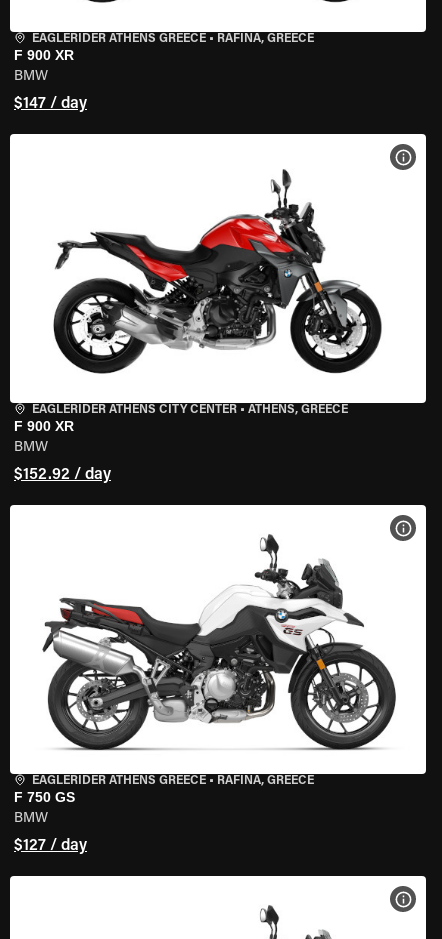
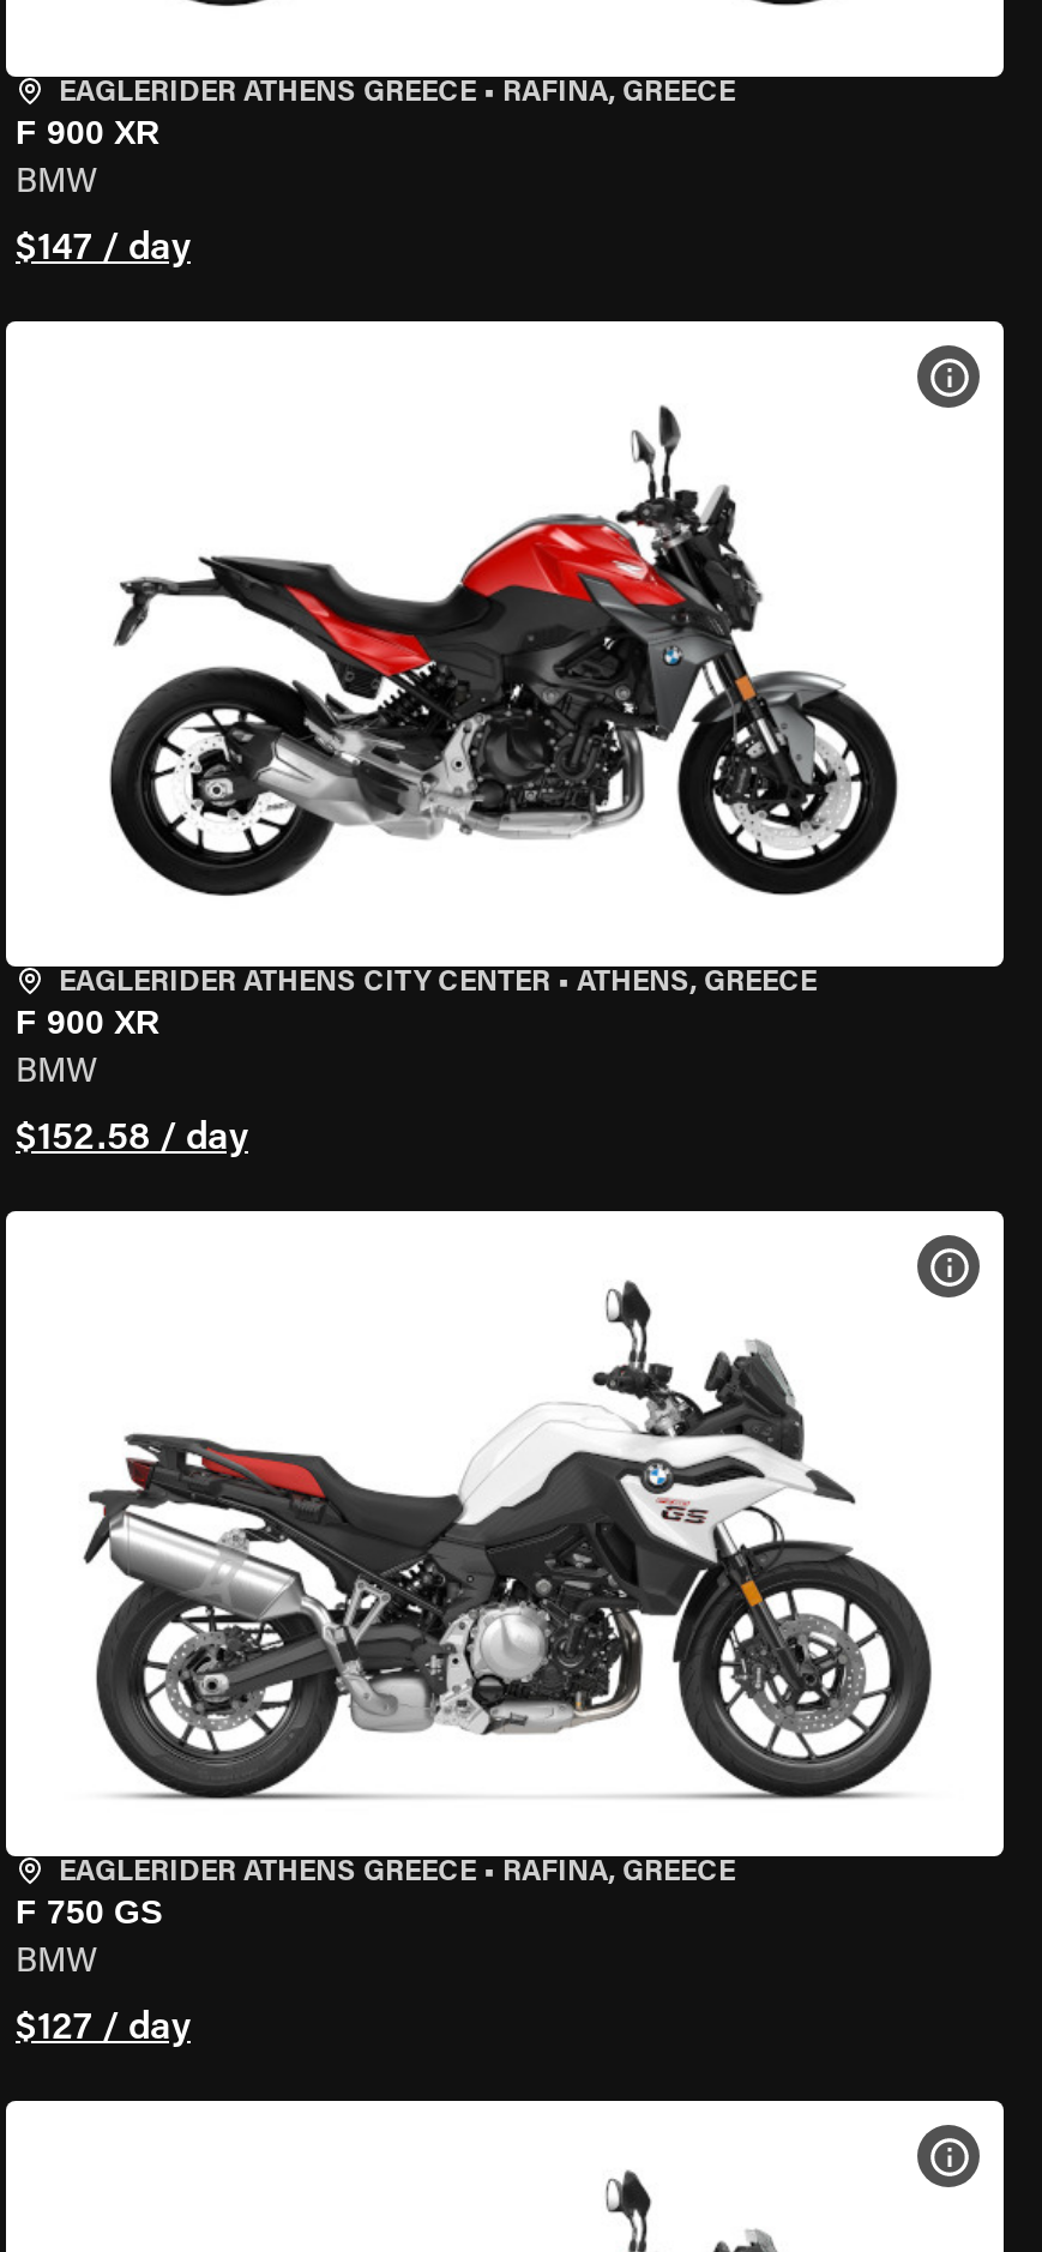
[14,467,111,483] $152.92 / day -> [16,1120,248,1158] $152.58 / day

